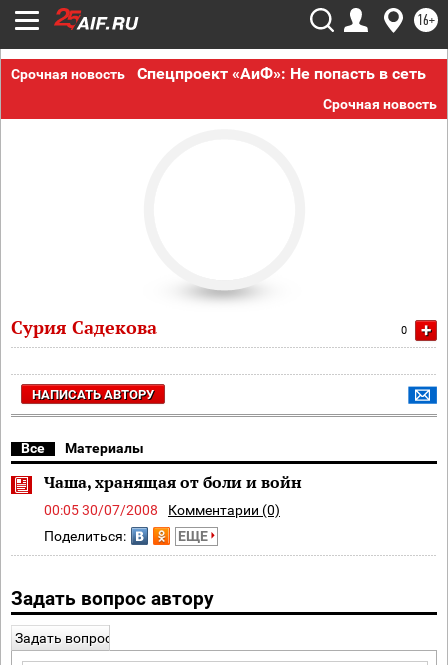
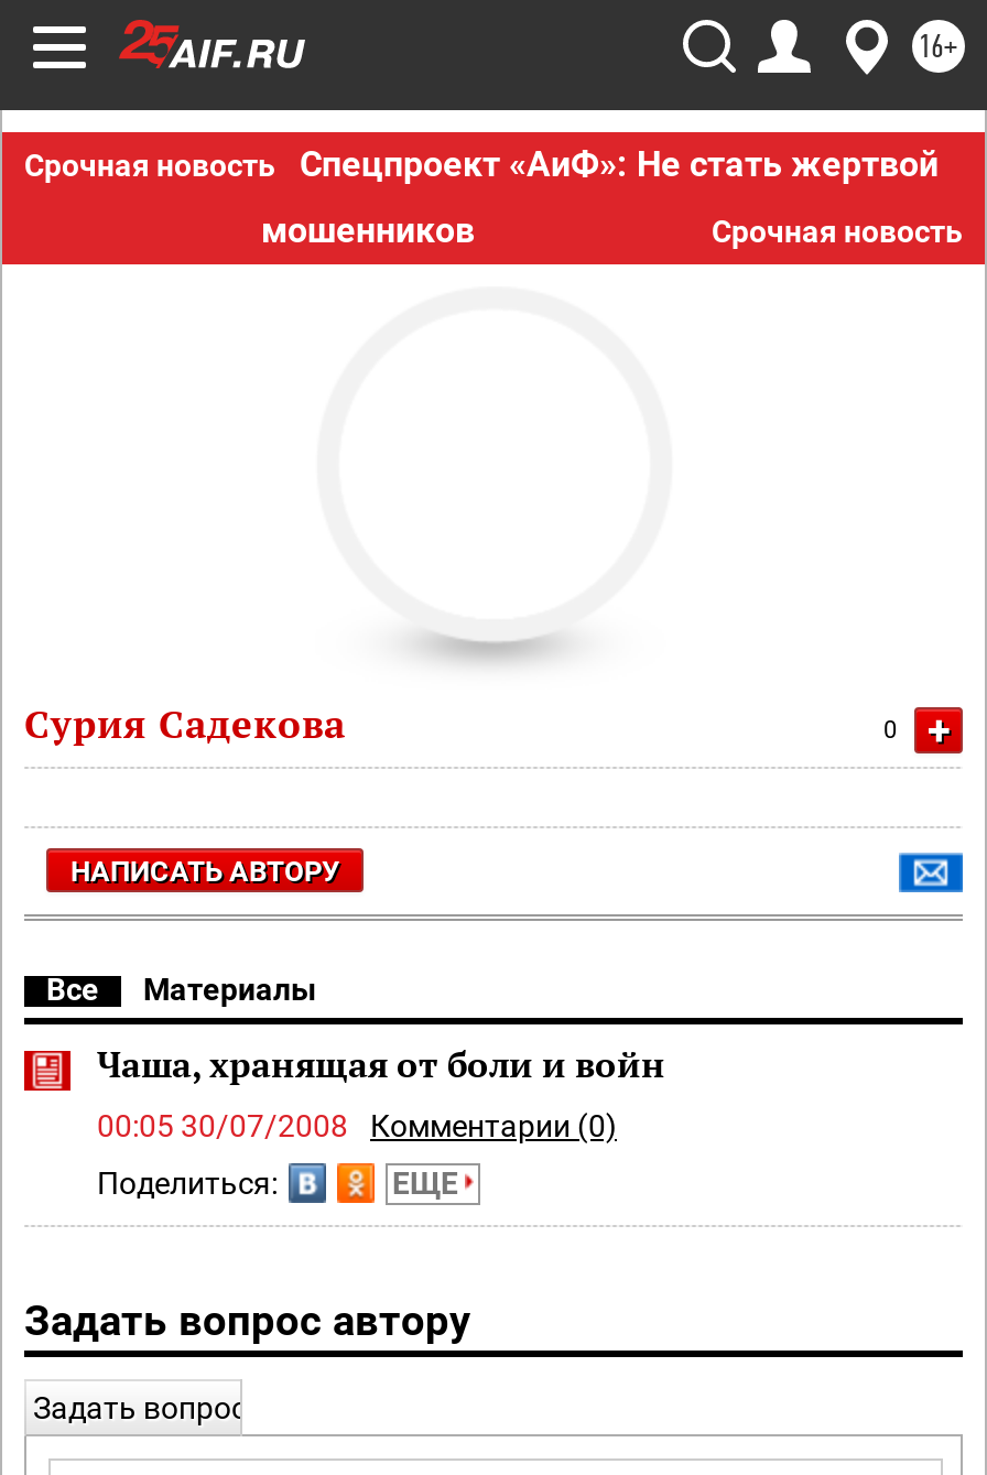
[136,64,425,83] Спецпроект «АиФ»: Не попасть в сеть -> [261,143,939,251] Спецпроект «АиФ»: Не стать жертвой | мошенников

